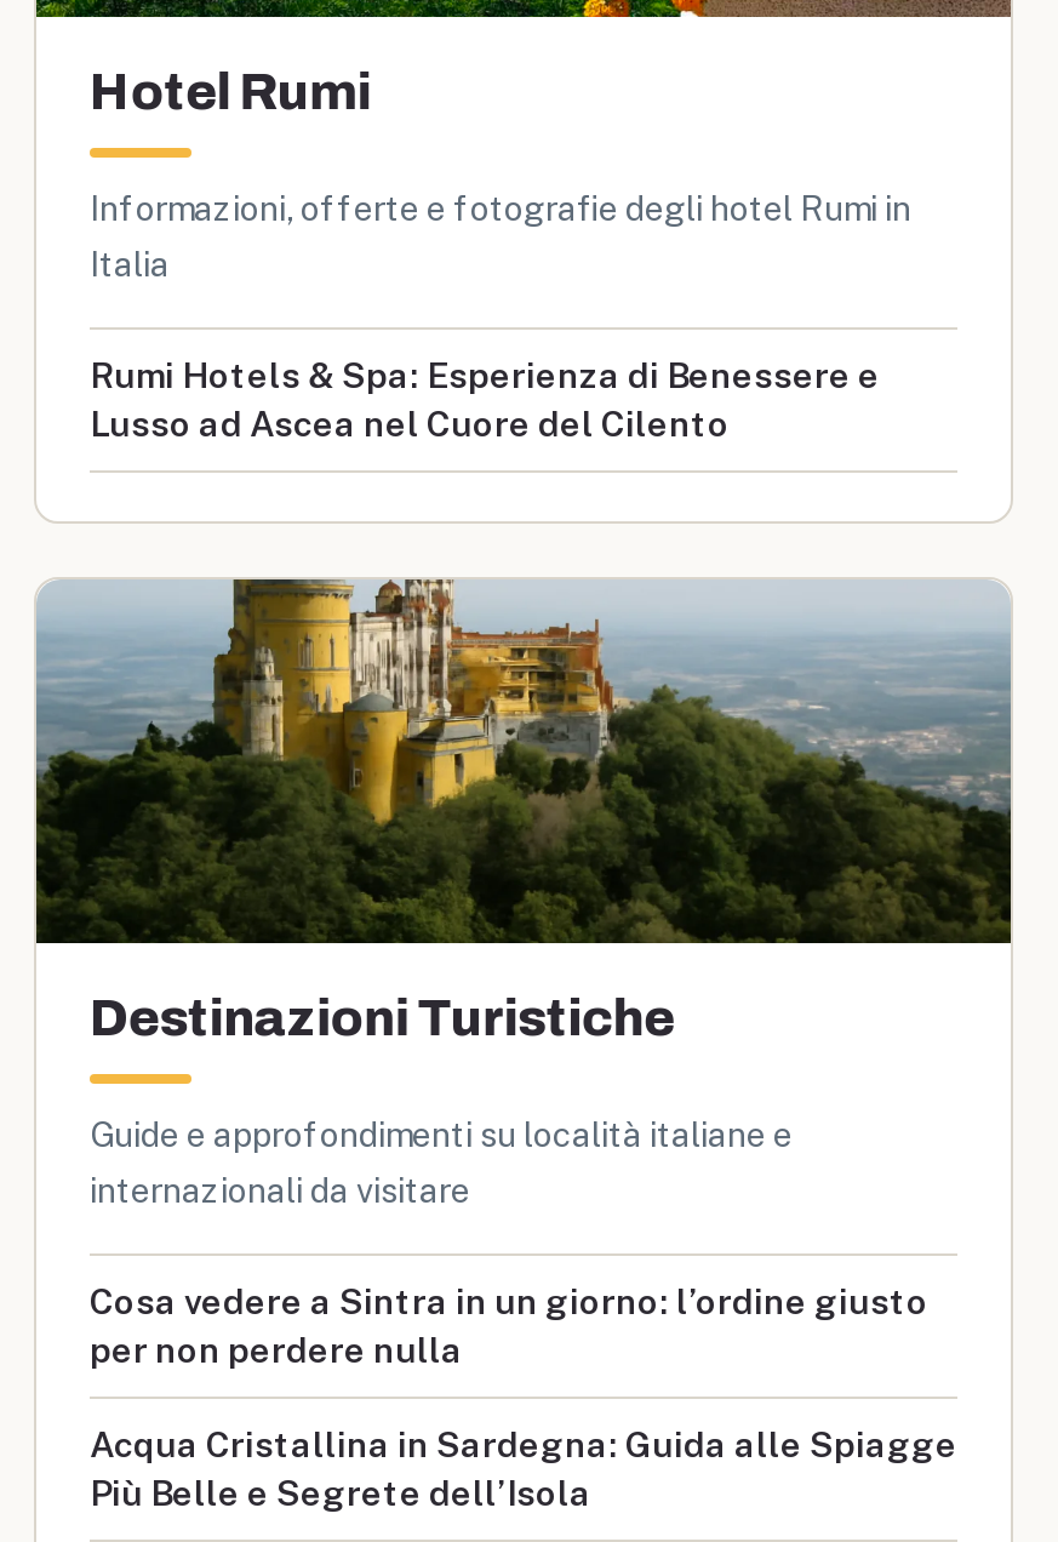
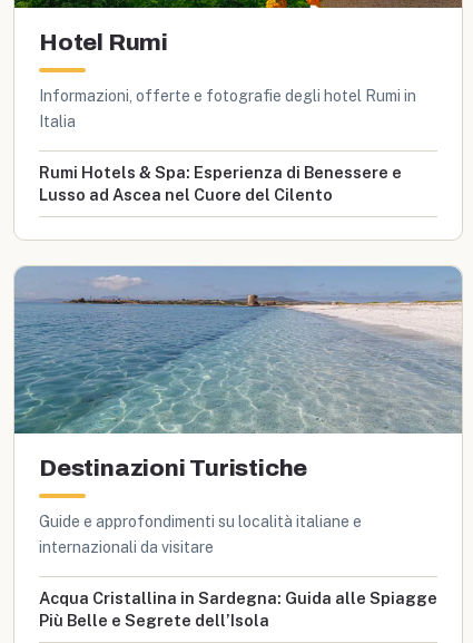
[34,577,1013,946] [image] -> [13,265,463,435] [image]
[90,1280,928,1370] Cosa vedere a Sintra in un giorno: l’ordine giusto | per non perdere nulla -> none

